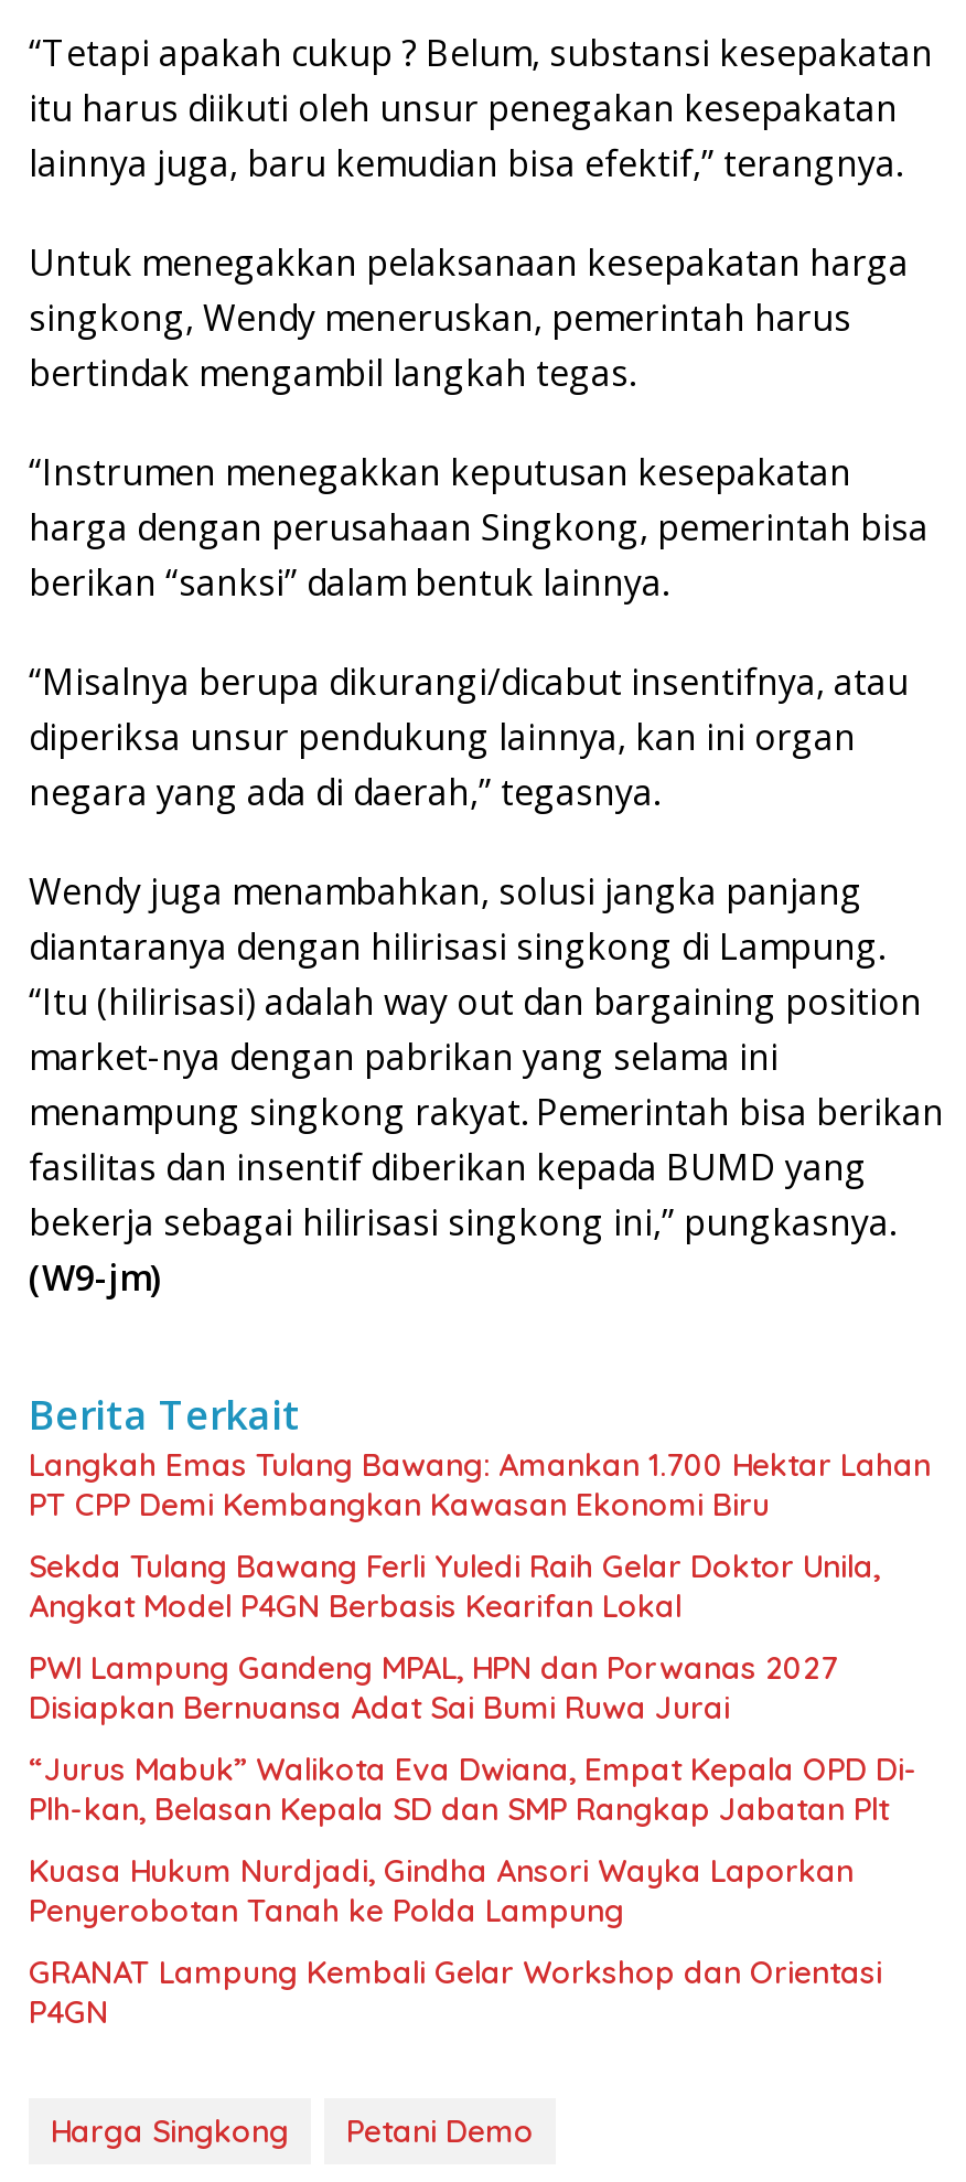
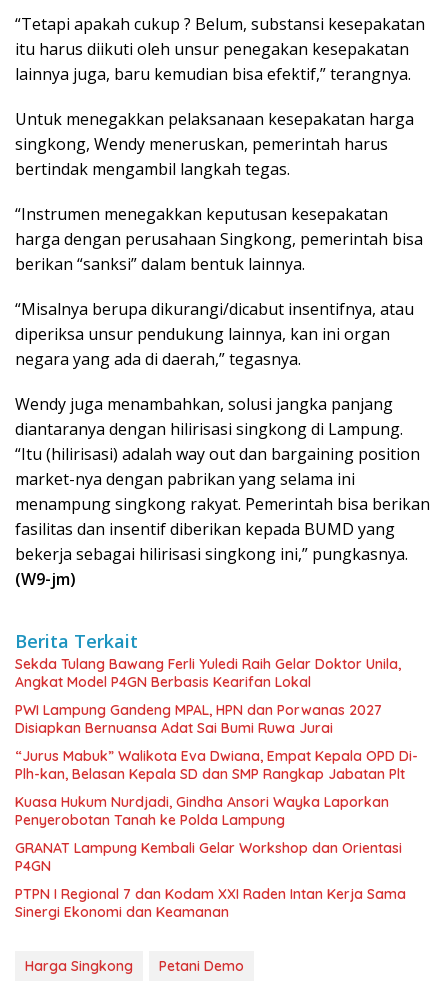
[29,1445,931,1524] Langkah Emas Tulang Bawang: Amankan 1.700 Hektar Lahan | PT CPP Demi Kembangkan Kawasan Ekonomi Biru -> none
moved [29,1546,917,2032] -> [15,655,418,875]: Sekda Tulang Bawang Ferli Yuledi Raih Gelar Doktor Unila, | Angkat Model P4GN Berbasis Kearifan Lokal | PWI Lampung Gandeng MPAL, HPN dan Porwanas 2027 | ... | GRANAT Lampung Kembali Gelar Workshop dan Orientasi | P4GN
none -> [15,885,406,921] PTPN I Regional 7 dan Kodam XXI Raden Intan Kerja Sama | Sinergi Ekonomi dan Keamanan

